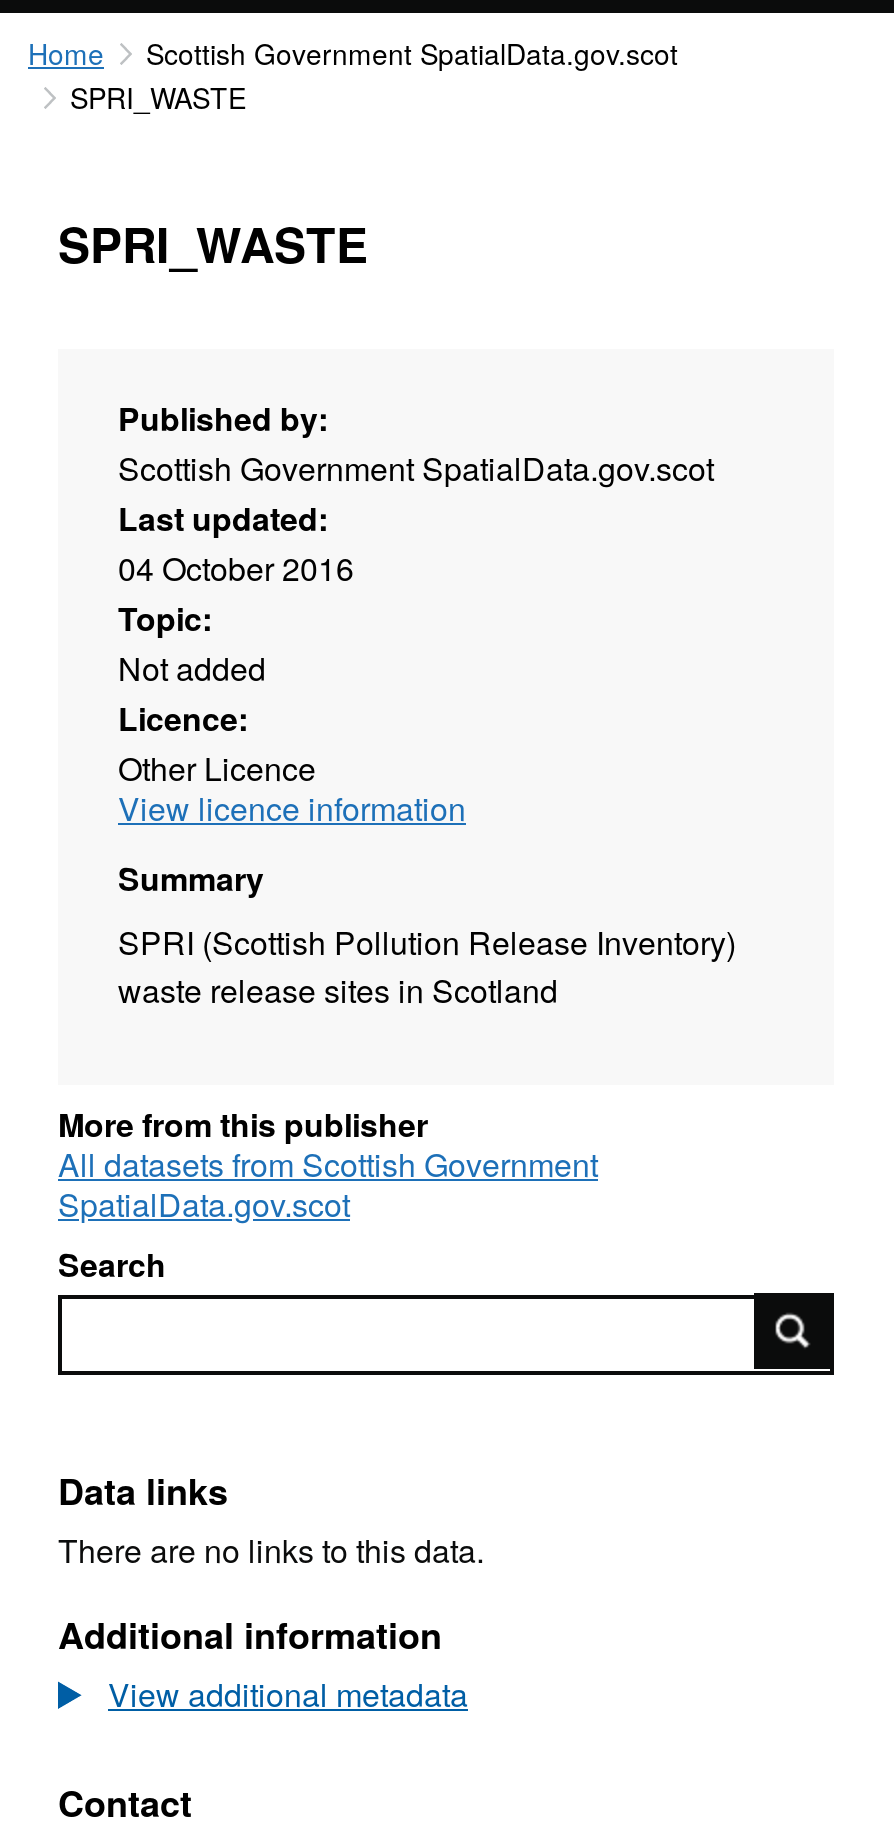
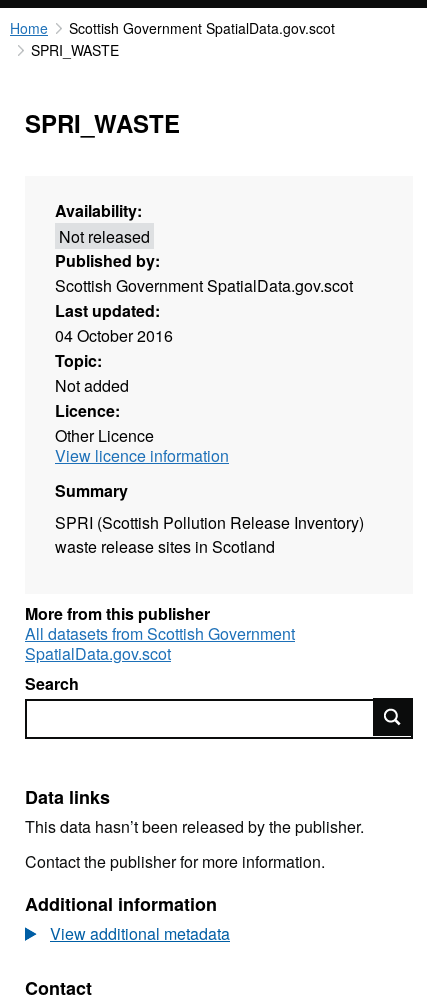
none -> [55,199,150,247] Availability: | Not released
[58,1526,484,1572] There are no links to this data. -> [25,815,364,873] This data hasn’t been released by the publisher. | Contact the publisher for more information.

